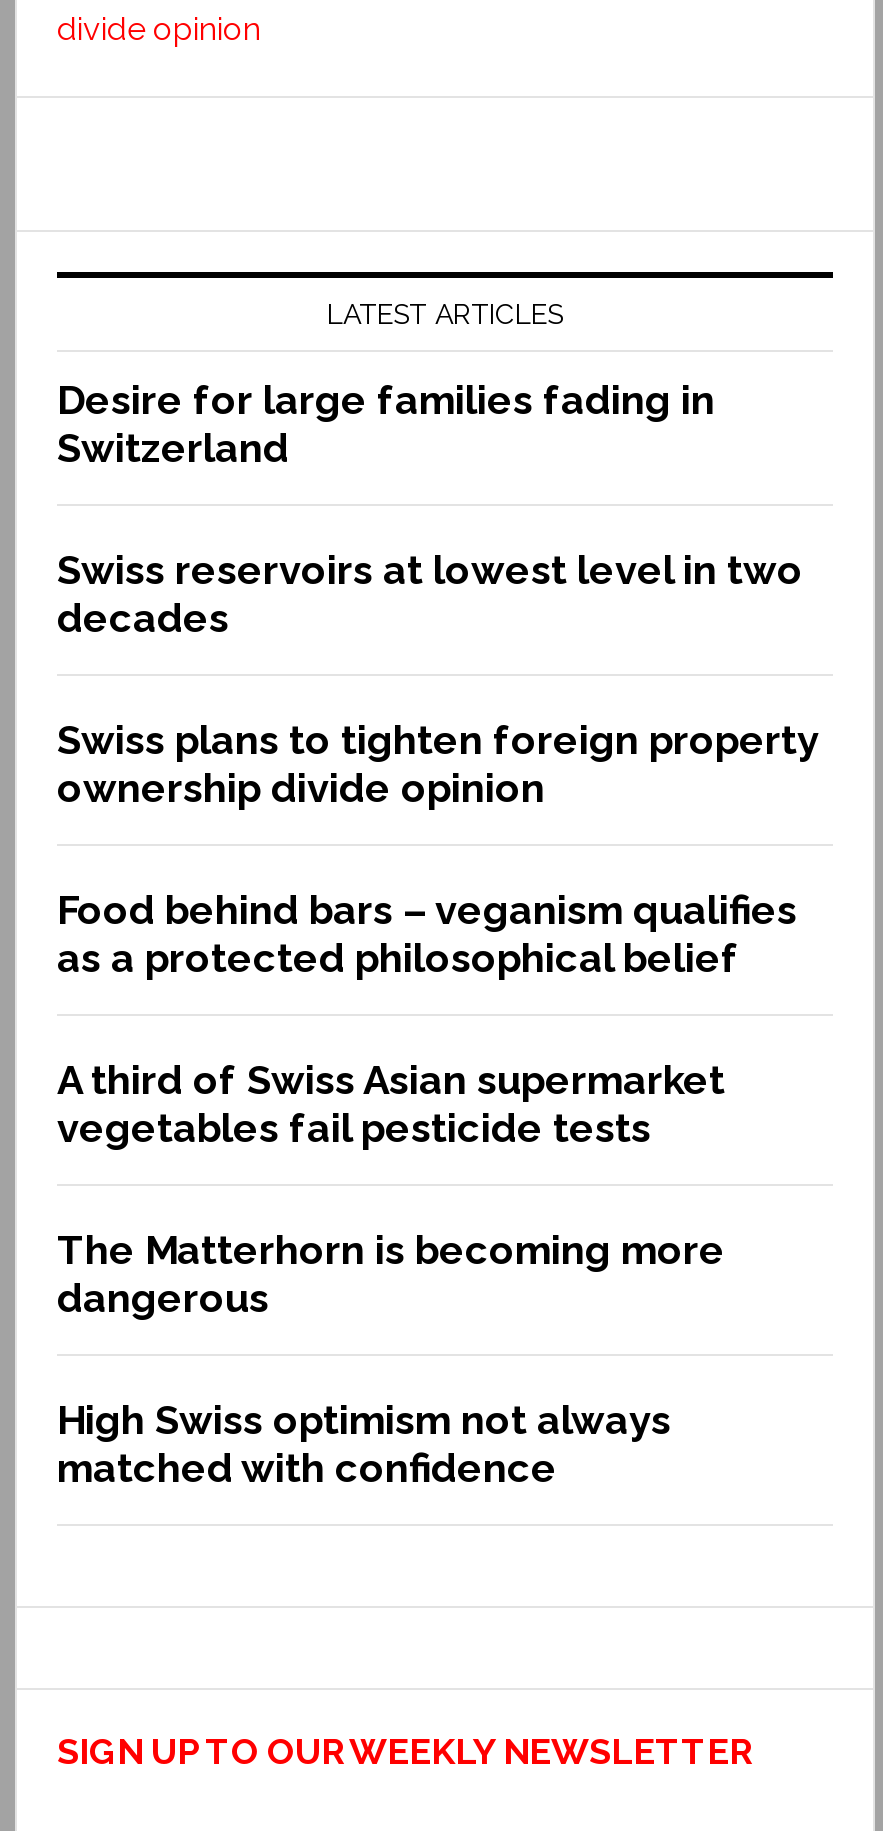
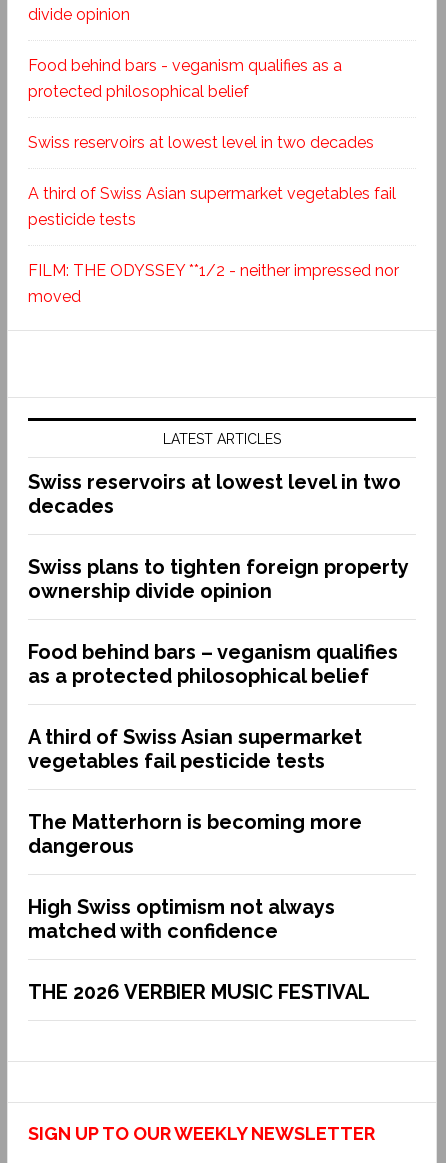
none -> [28,56,399,306] Food behind bars - veganism qualifies as a | protected philosophical belief | Swiss reservoirs at lowest level in two decades | A third of Swiss Asian supermarket vegetables fail | pesticide tests | FILM: THE ODYSSEY **1/2 - neither impressed nor | moved
moved [327,298,563,330] -> [163,431,281,447]: LATEST ARTICLES
[57,376,715,472] Desire for large families fading in | Switzerland -> none
none -> [28,980,370,1004] THE 2026 VERBIER MUSIC FESTIVAL

